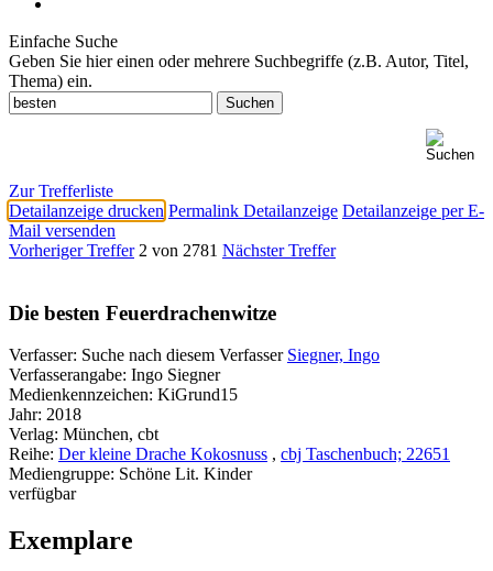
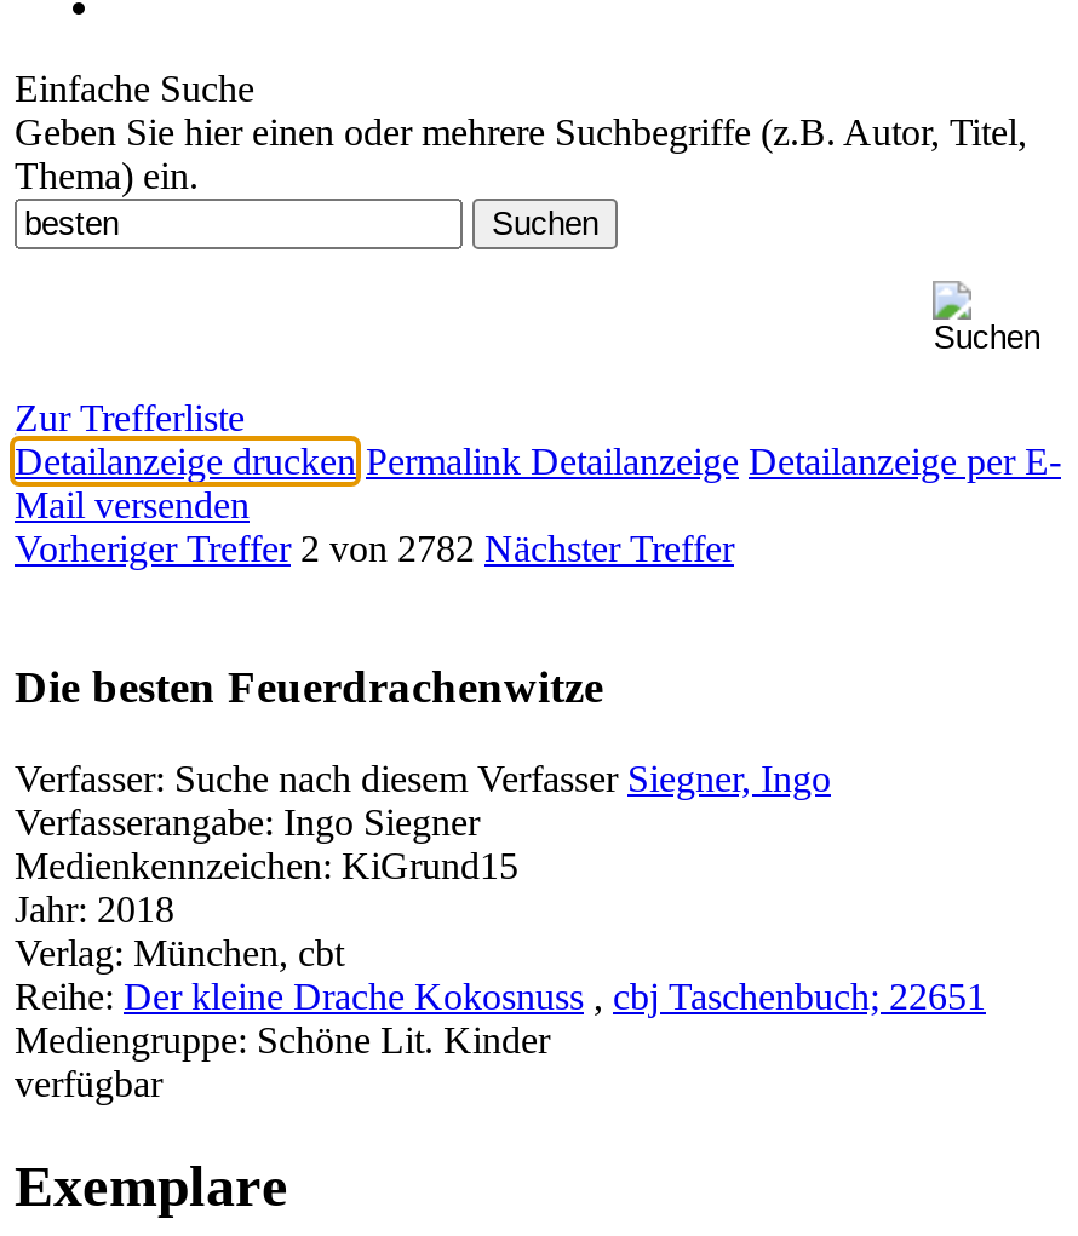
[9,241,336,260] Vorheriger Treffer 2 von 2781 Nächster Treffer -> [15,528,734,569] Vorheriger Treffer 2 von 2782 Nächster Treffer

